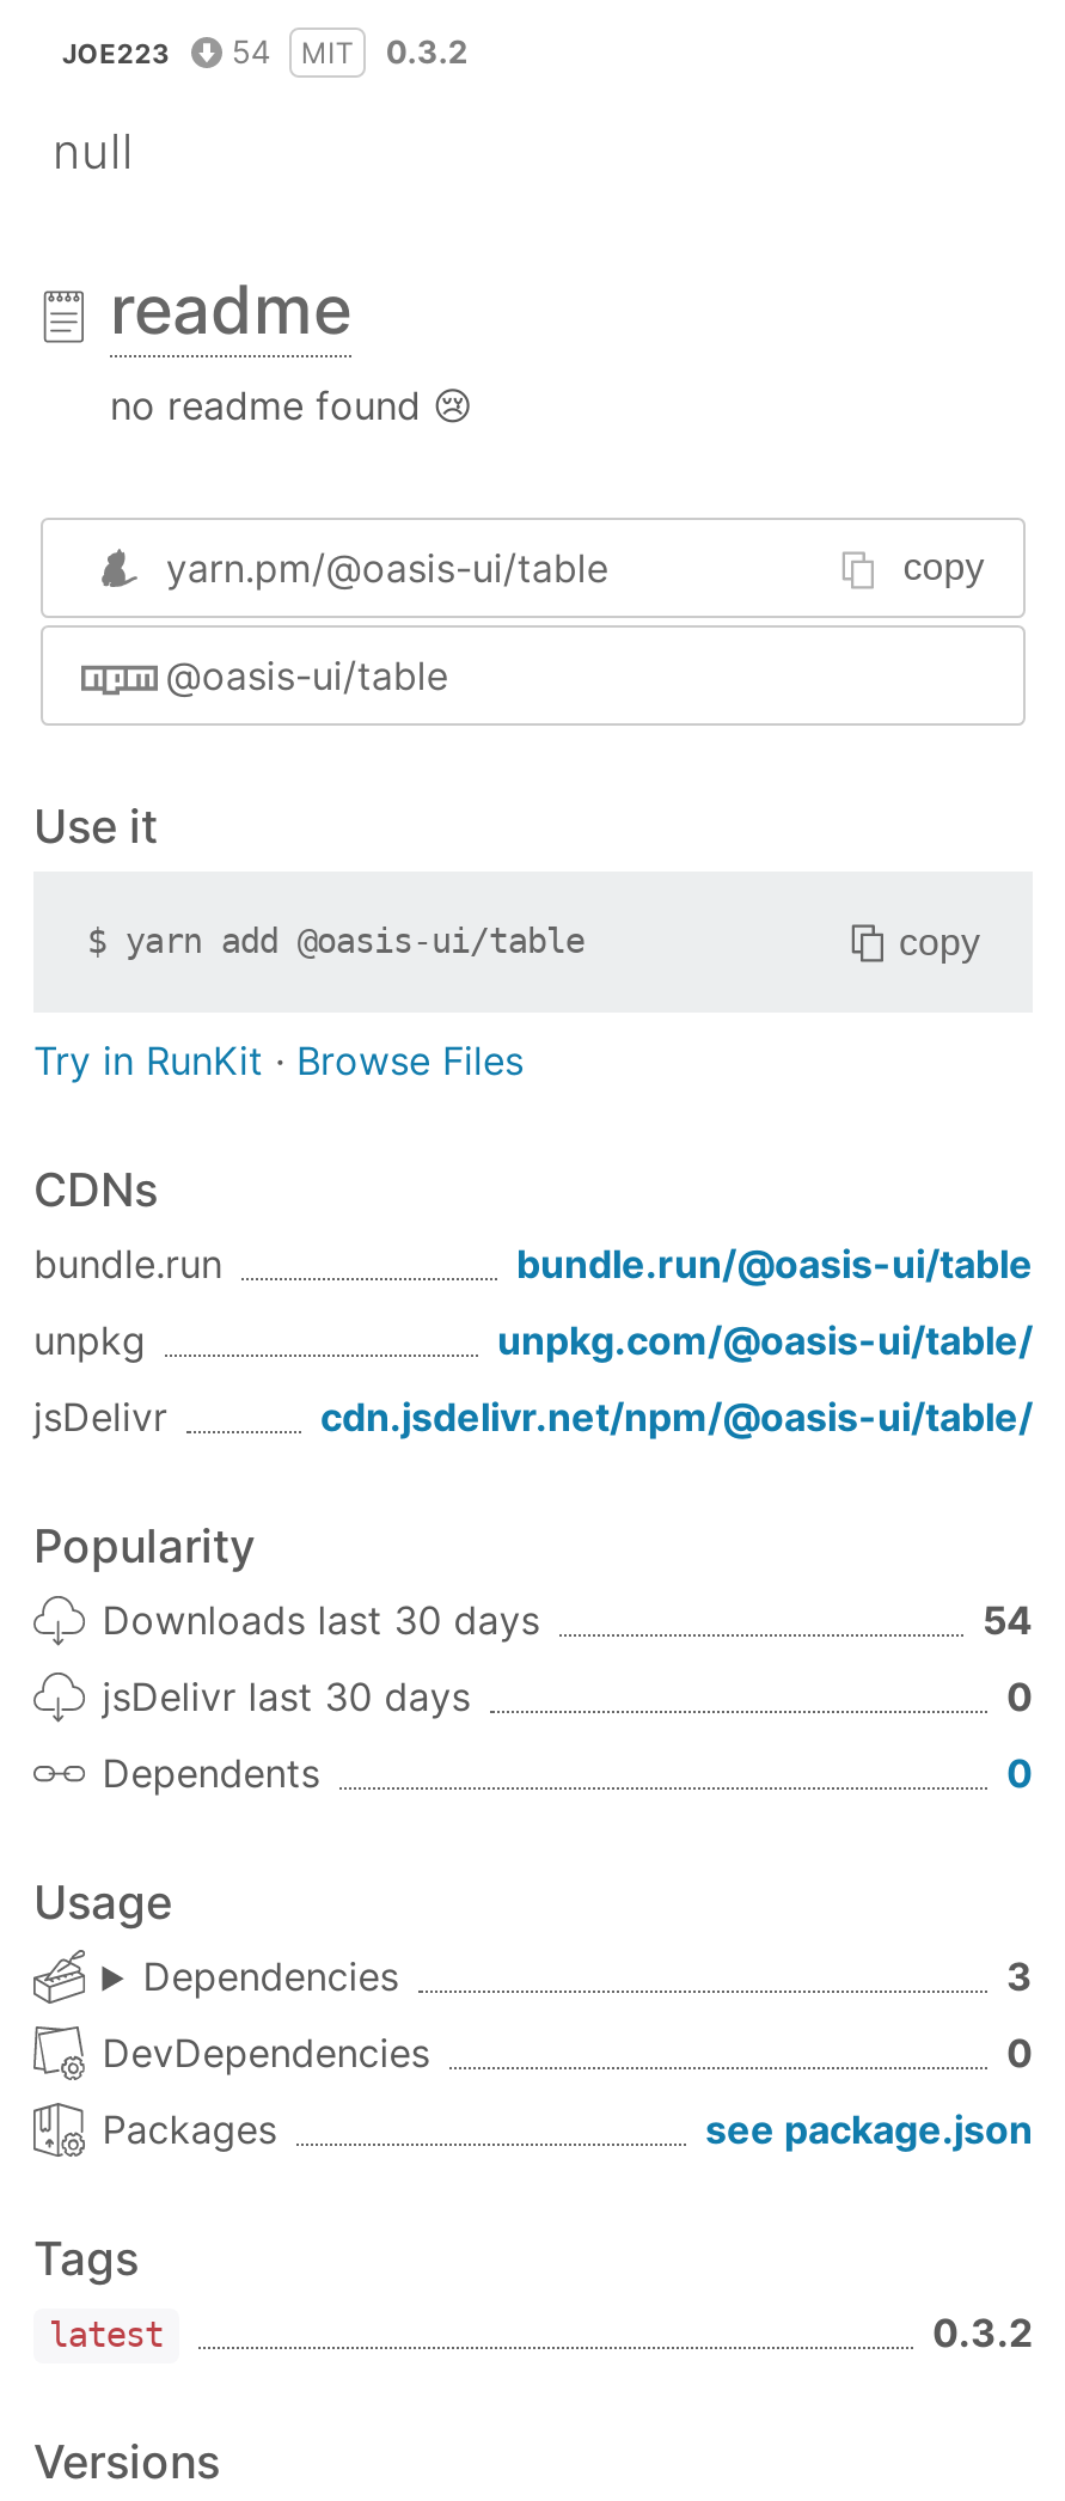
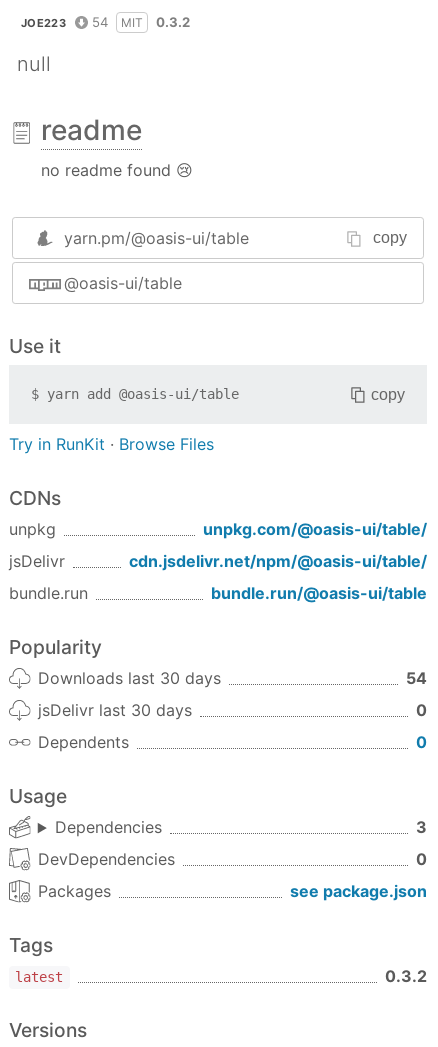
moved [33,1240,1033,1288] -> [9,583,427,603]: bundle.run | bundle.run/@oasis-ui/table
moved [33,1317,1033,1441] -> [9,519,427,571]: unpkg | unpkg.com/@oasis-ui/table/ | jsDelivr | cdn.jsdelivr.net/npm/@oasis-ui/table/

